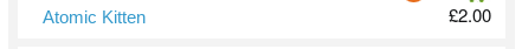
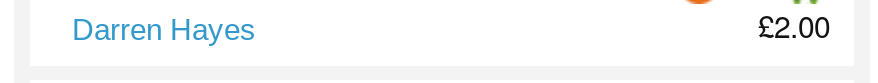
[43,7,146,27] Atomic Kitten -> [72,12,256,46] Darren Hayes

